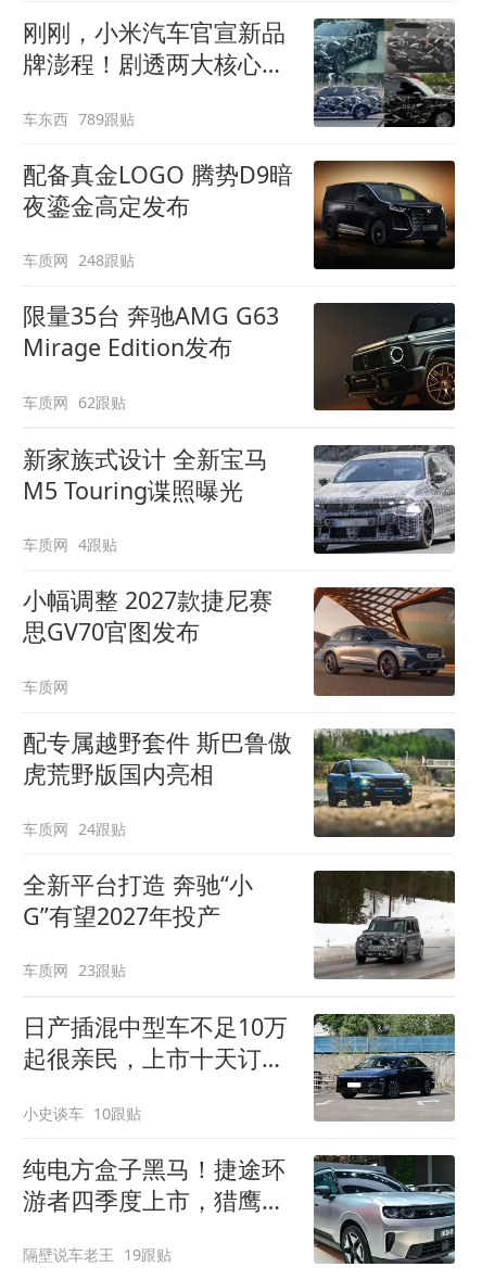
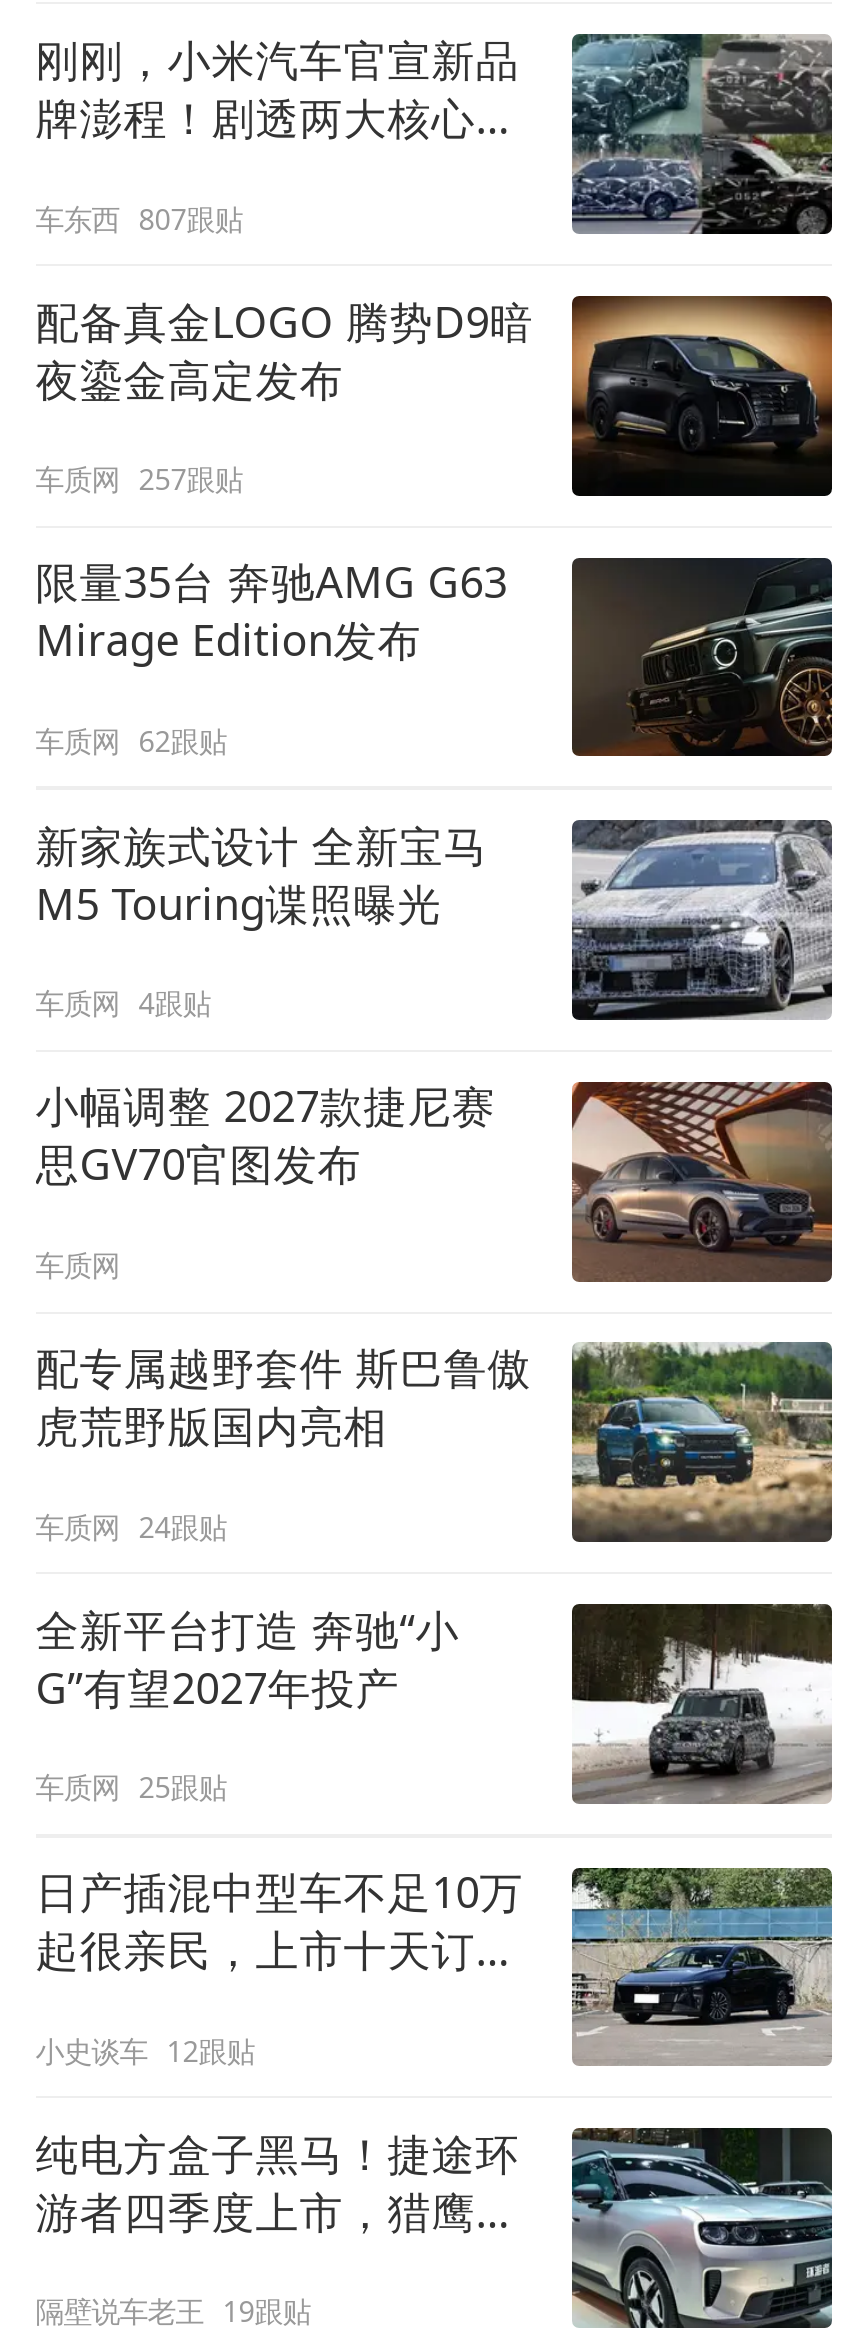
[22,108,135,129] 车东西 789跟贴 -> [35,199,243,237] 车东西 807跟贴
[22,250,135,271] 车质网 248跟贴 -> [35,460,243,498] 车质网 257跟贴
[22,960,126,981] 车质网 23跟贴 -> [35,1768,227,1806] 车质网 25跟贴
[22,1103,141,1123] 小史谈车 10跟贴 -> [35,2032,255,2070] 小史谈车 12跟贴

